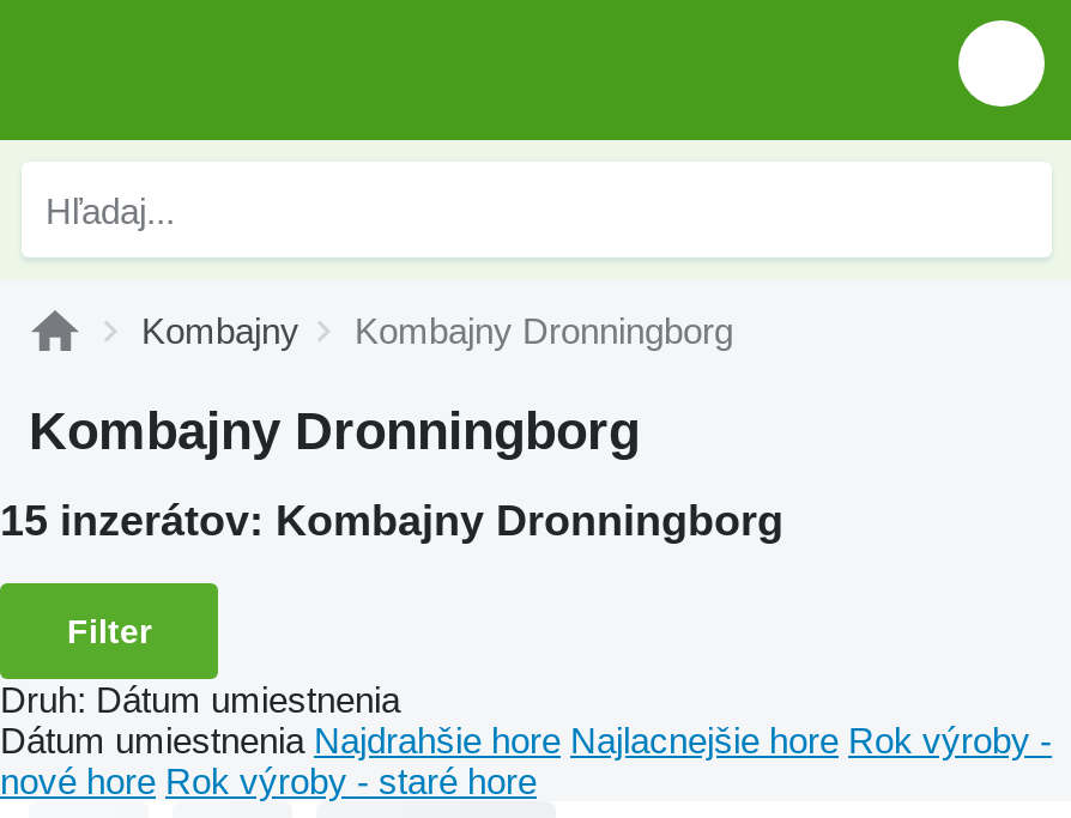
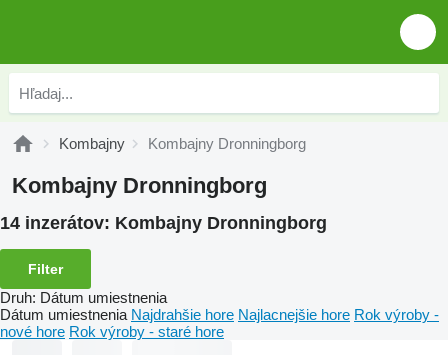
[0,497,783,545] 15 inzerátov: Kombajny Dronningborg -> [0,213,327,233] 14 inzerátov: Kombajny Dronningborg

